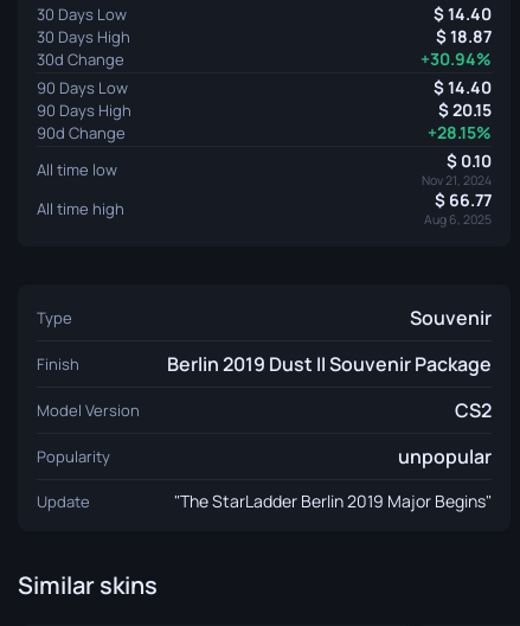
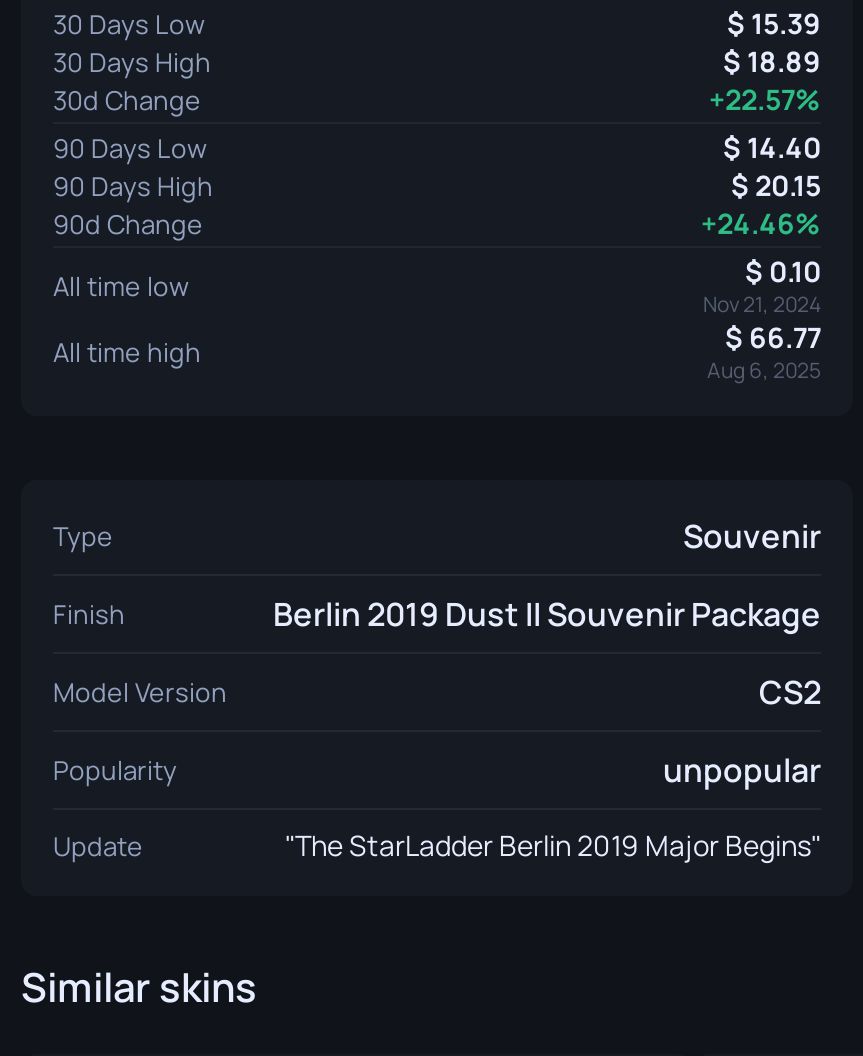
[448,2,492,25] 14.40 -> [751,4,821,42] 15.39
[450,25,492,47] 18.87 -> [747,42,821,80] 18.89
[421,47,492,70] +30.94% -> [709,80,821,118] +22.57%
[428,121,492,143] +28.15% -> [701,204,821,242] +24.46%

